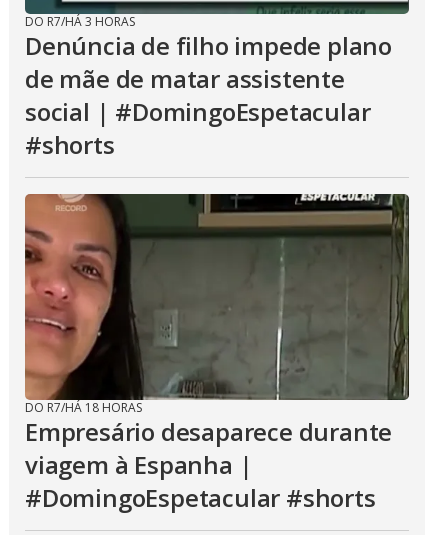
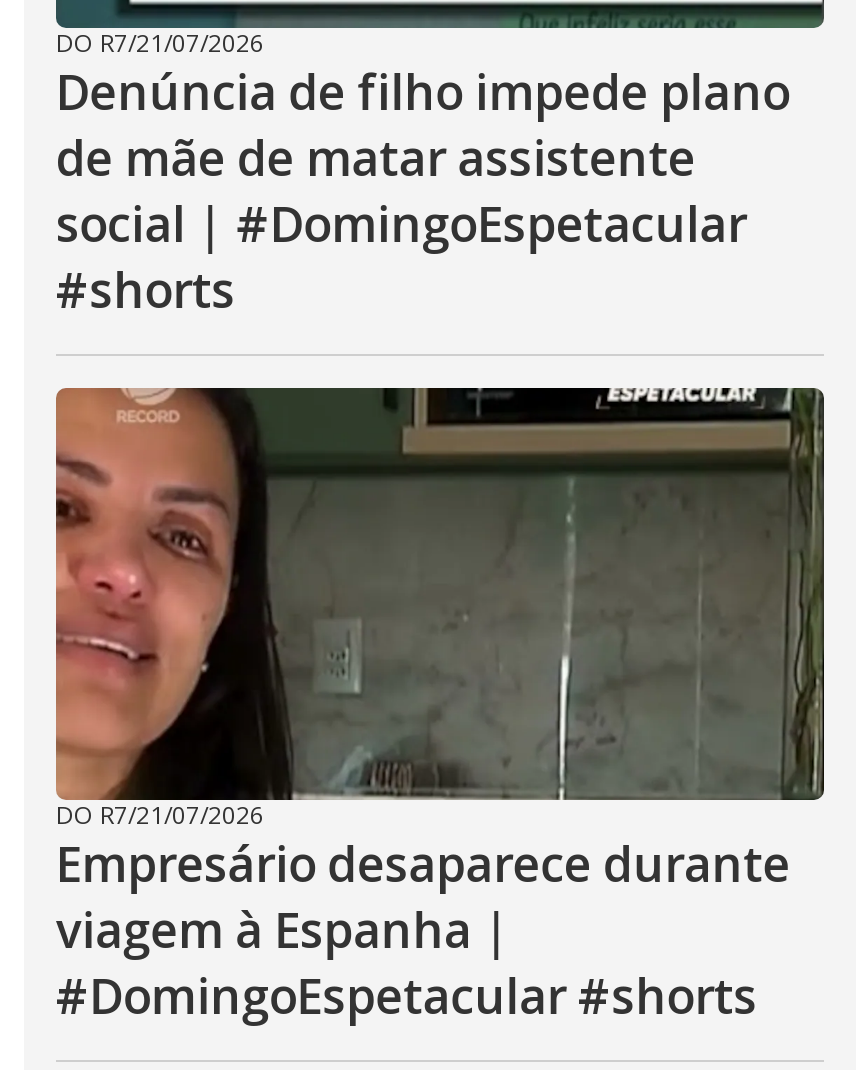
[25,13,135,30] DO R7/HÁ 3 HORAS -> [56,26,264,60] DO R7/21/07/2026
[25,399,142,416] DO R7/HÁ 18 HORAS -> [56,798,264,832] DO R7/21/07/2026

